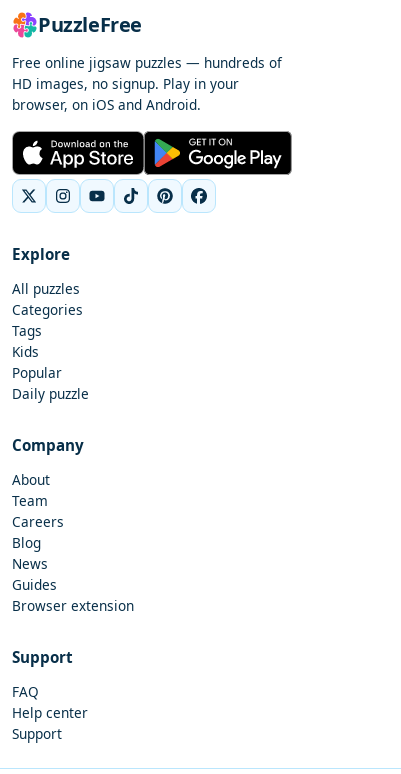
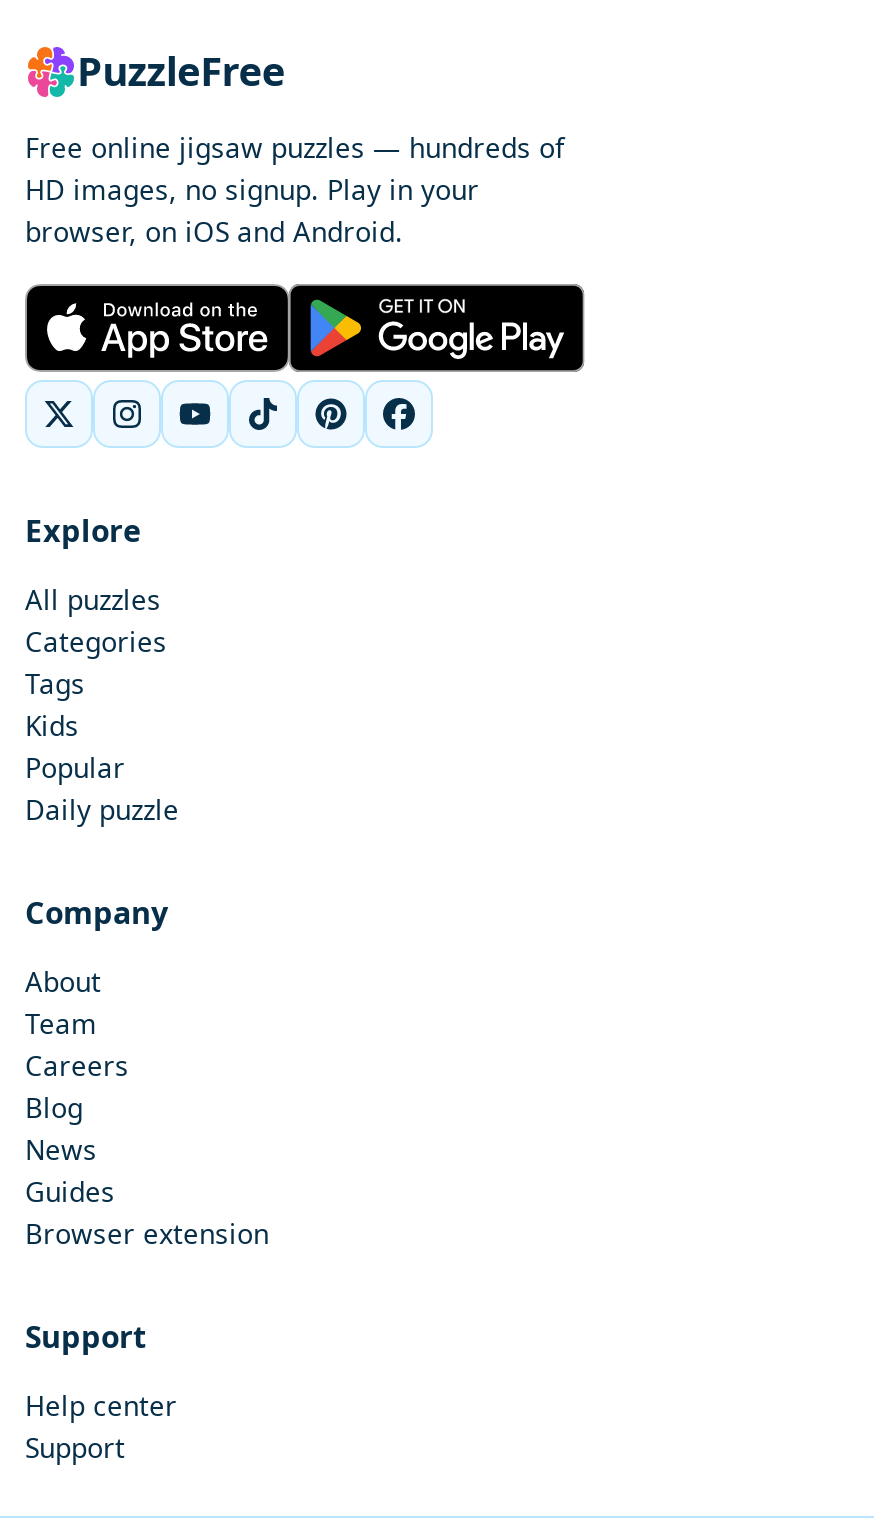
[12,682,39,701] FAQ -> none

